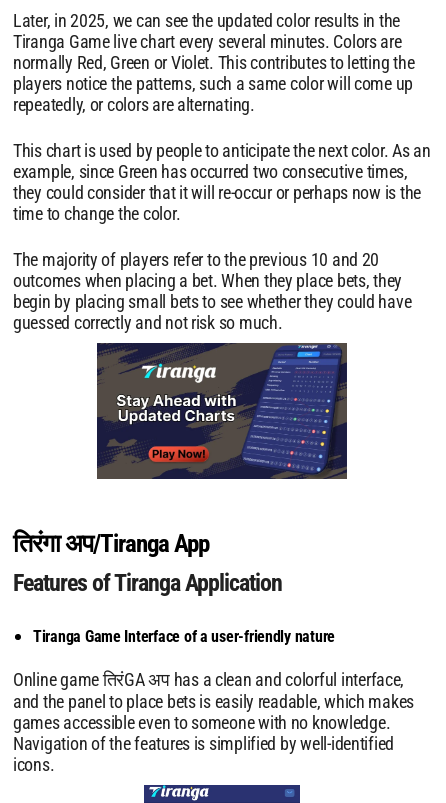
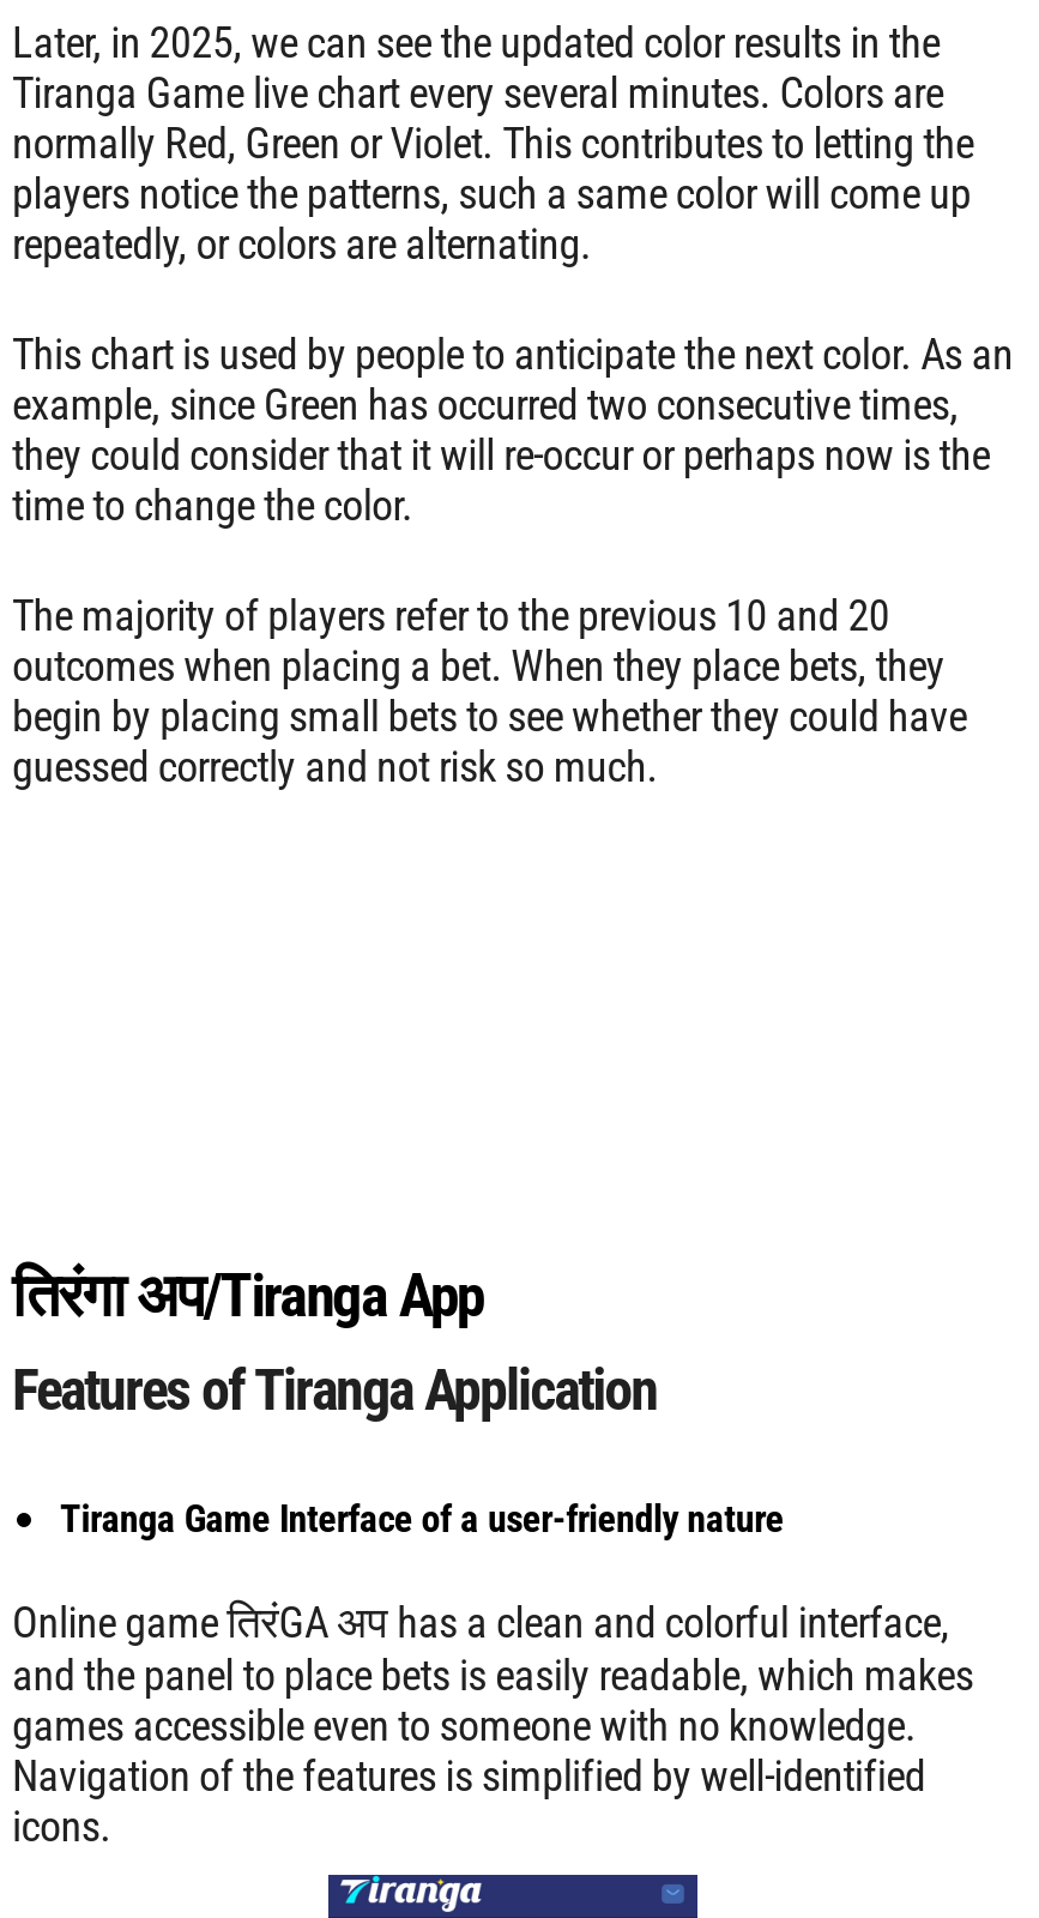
[96,342,348,480] [image] -> none

